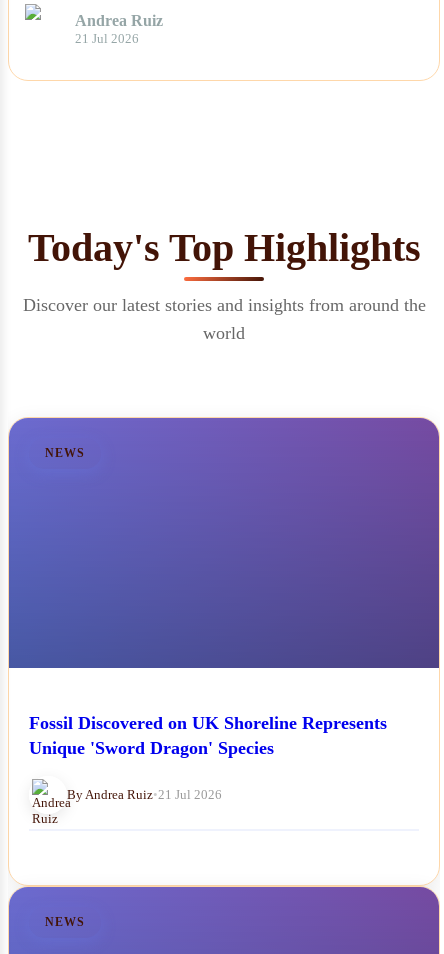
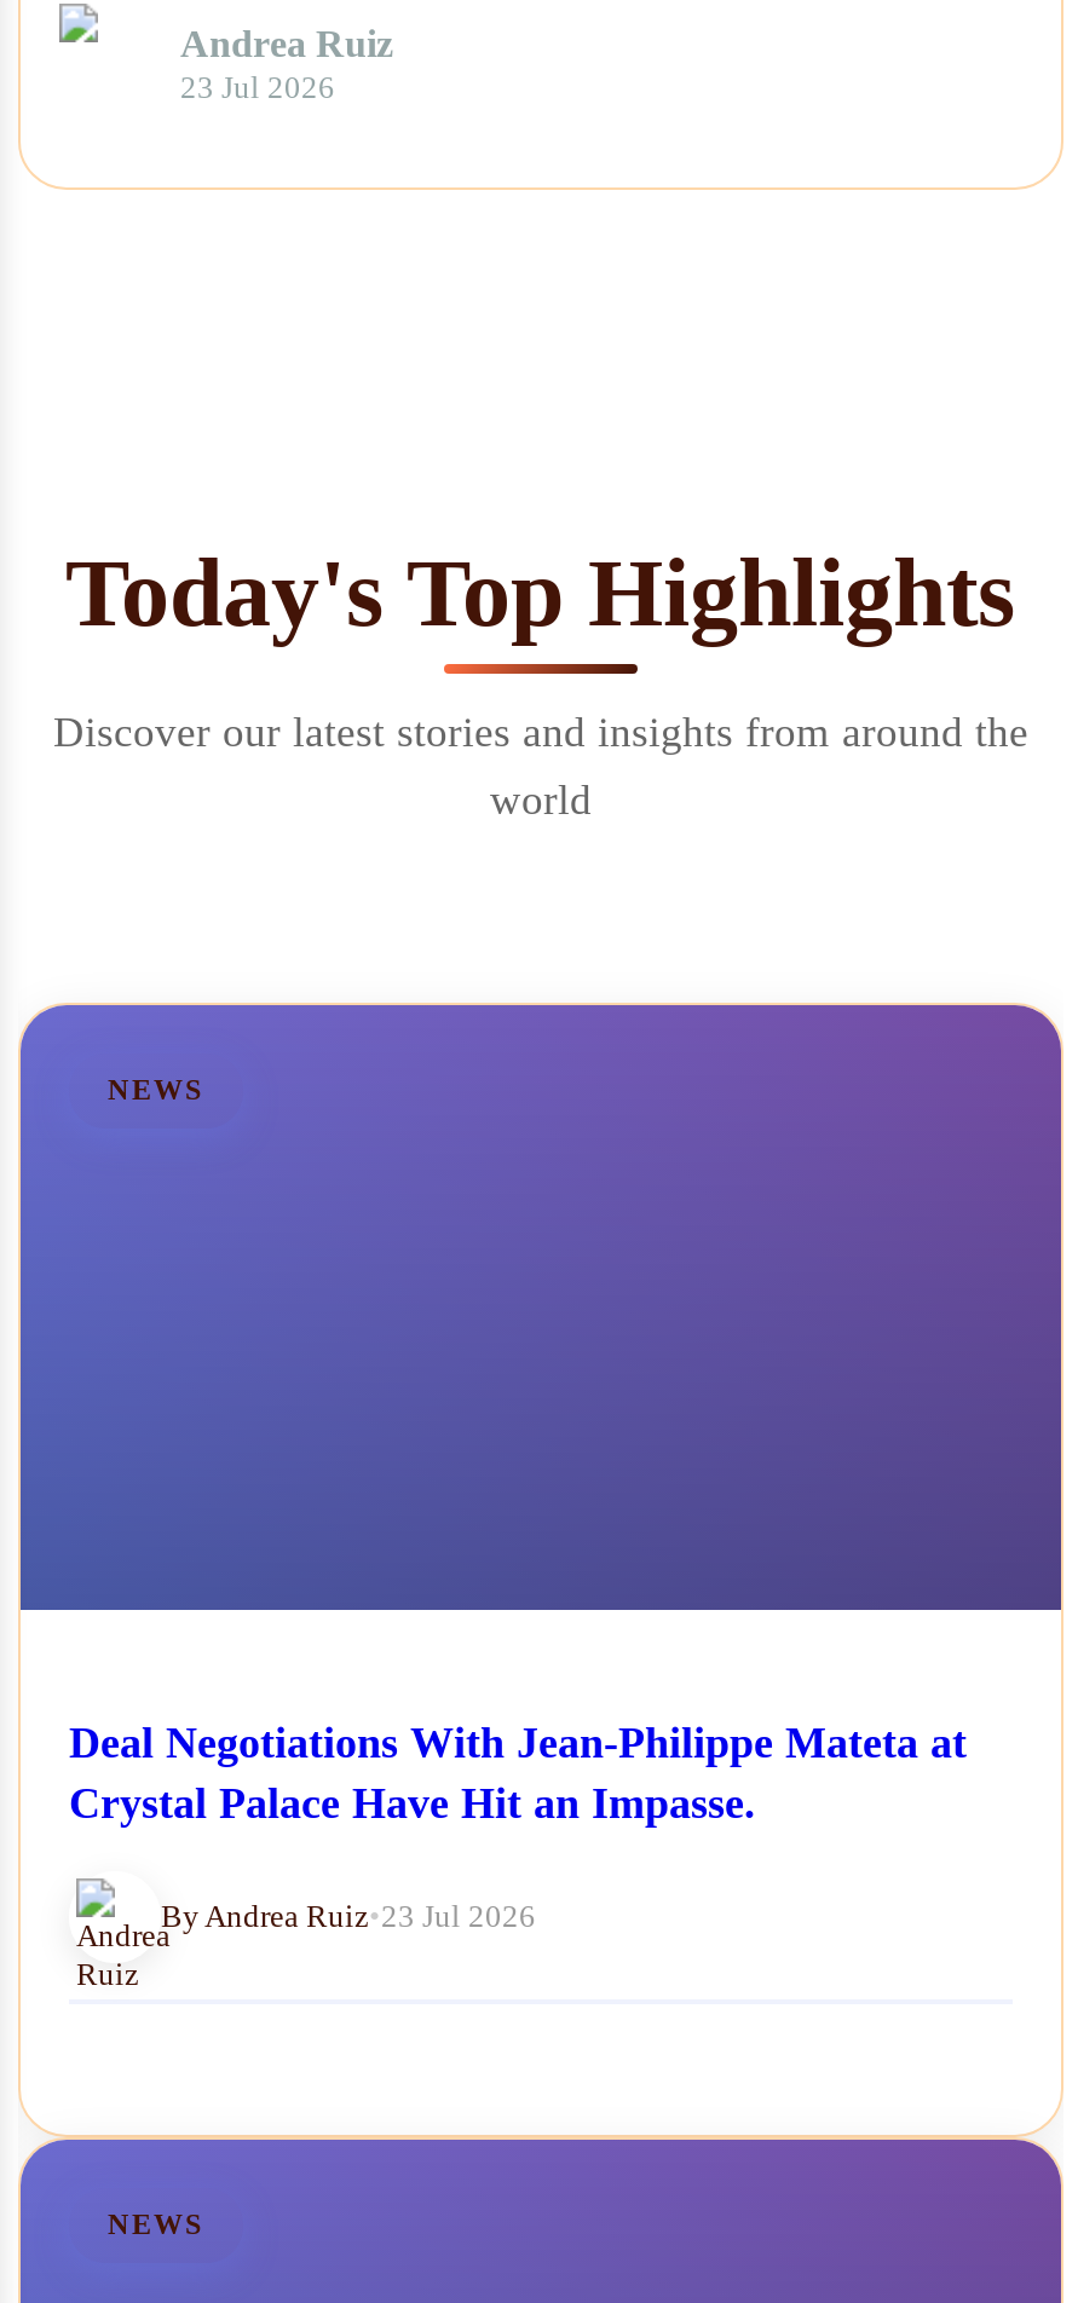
[75,32,139,46] 21 Jul 2026 -> [180,72,335,106] 23 Jul 2026
[29,713,387,758] Fossil Discovered on UK Shoreline Represents | Unique 'Sword Dragon' Species -> [69,1719,967,1828] Deal Negotiations With Jean-Philippe Mateta at | Crystal Palace Have Hit an Impasse.
[67,787,222,802] By Andrea Ruiz • 21 Jul 2026 -> [161,1898,536,1934] By Andrea Ruiz • 23 Jul 2026

